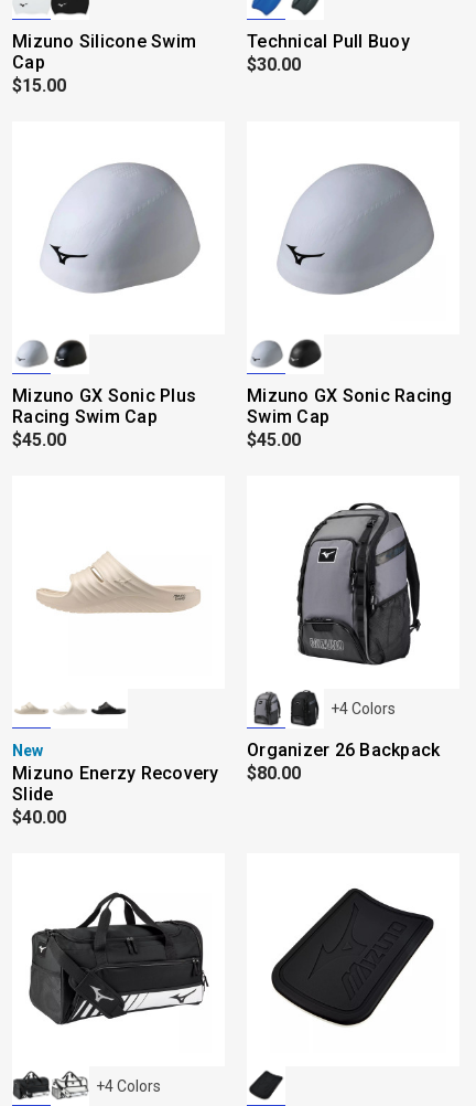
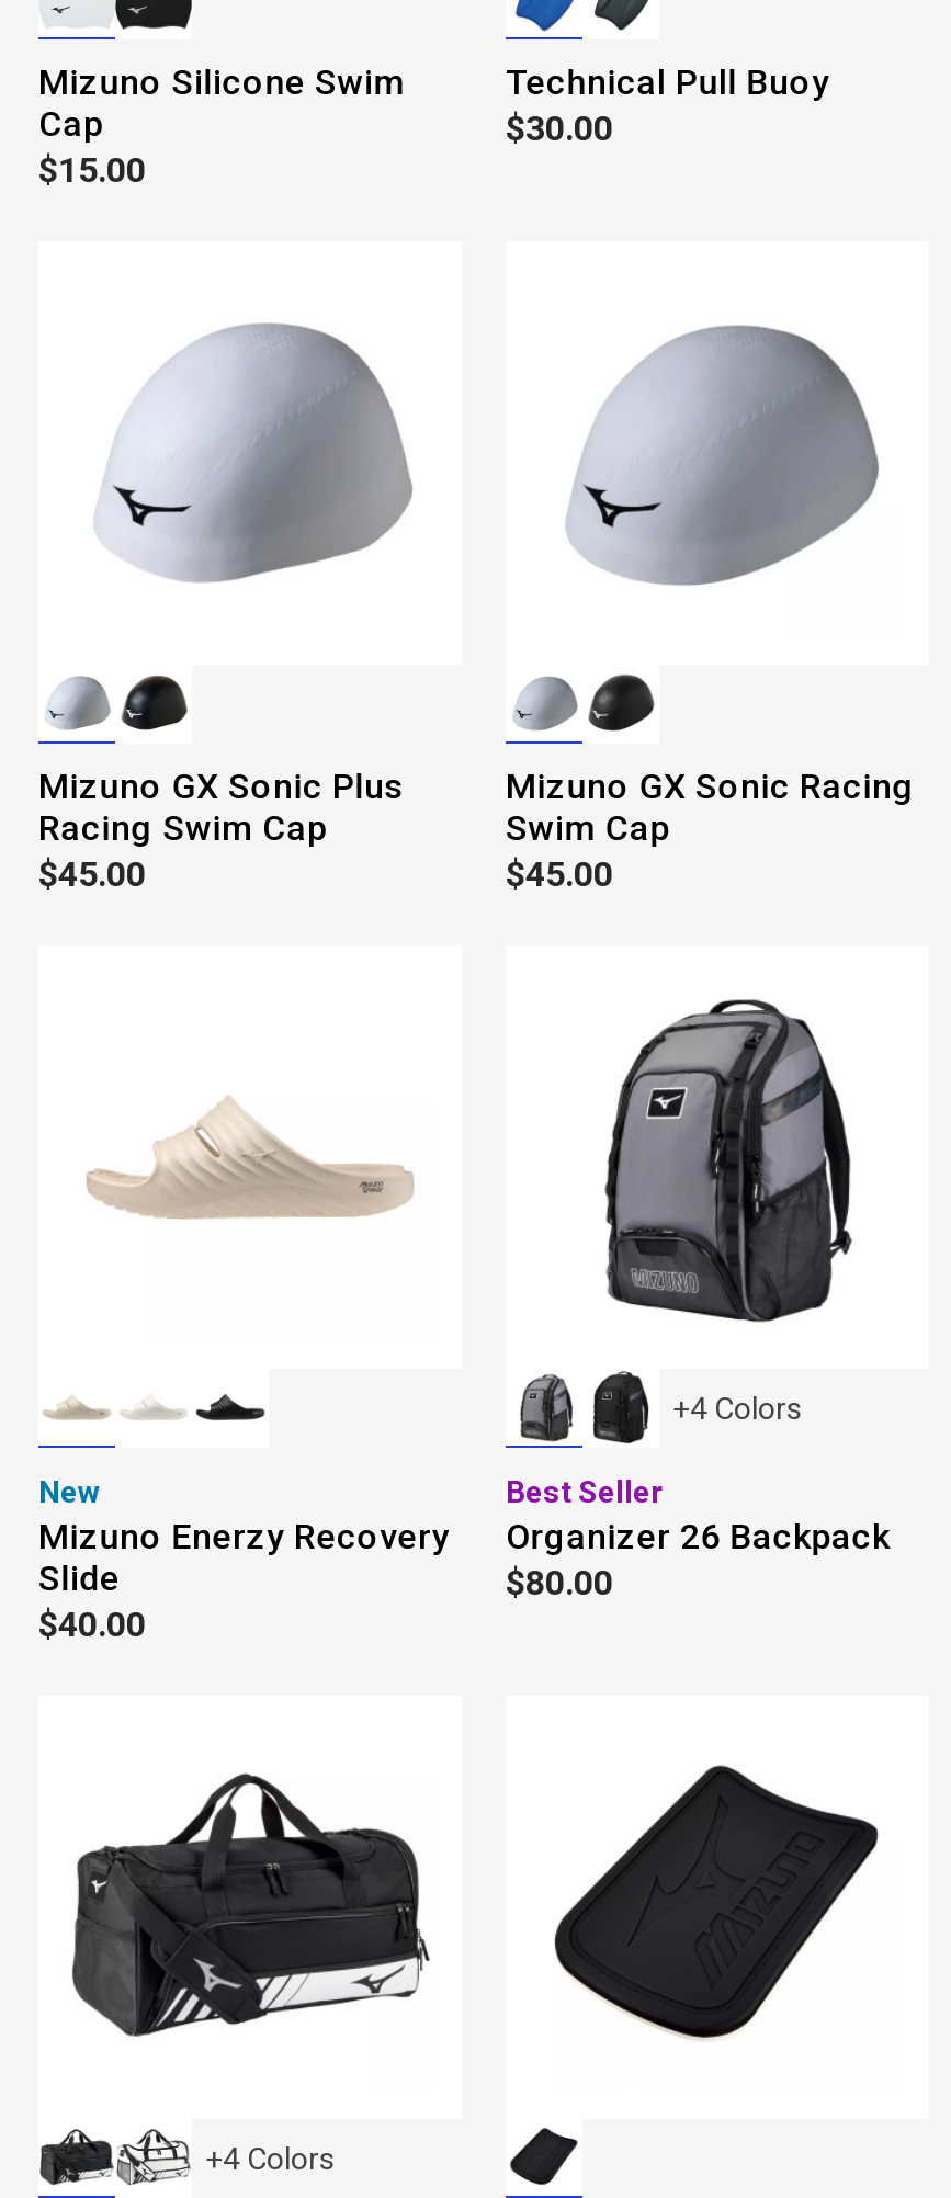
moved [247,740,440,784] -> [506,1516,890,1604]: Organizer 26 Backpack | $80.00
none -> [506,1474,664,1509] Best Seller

